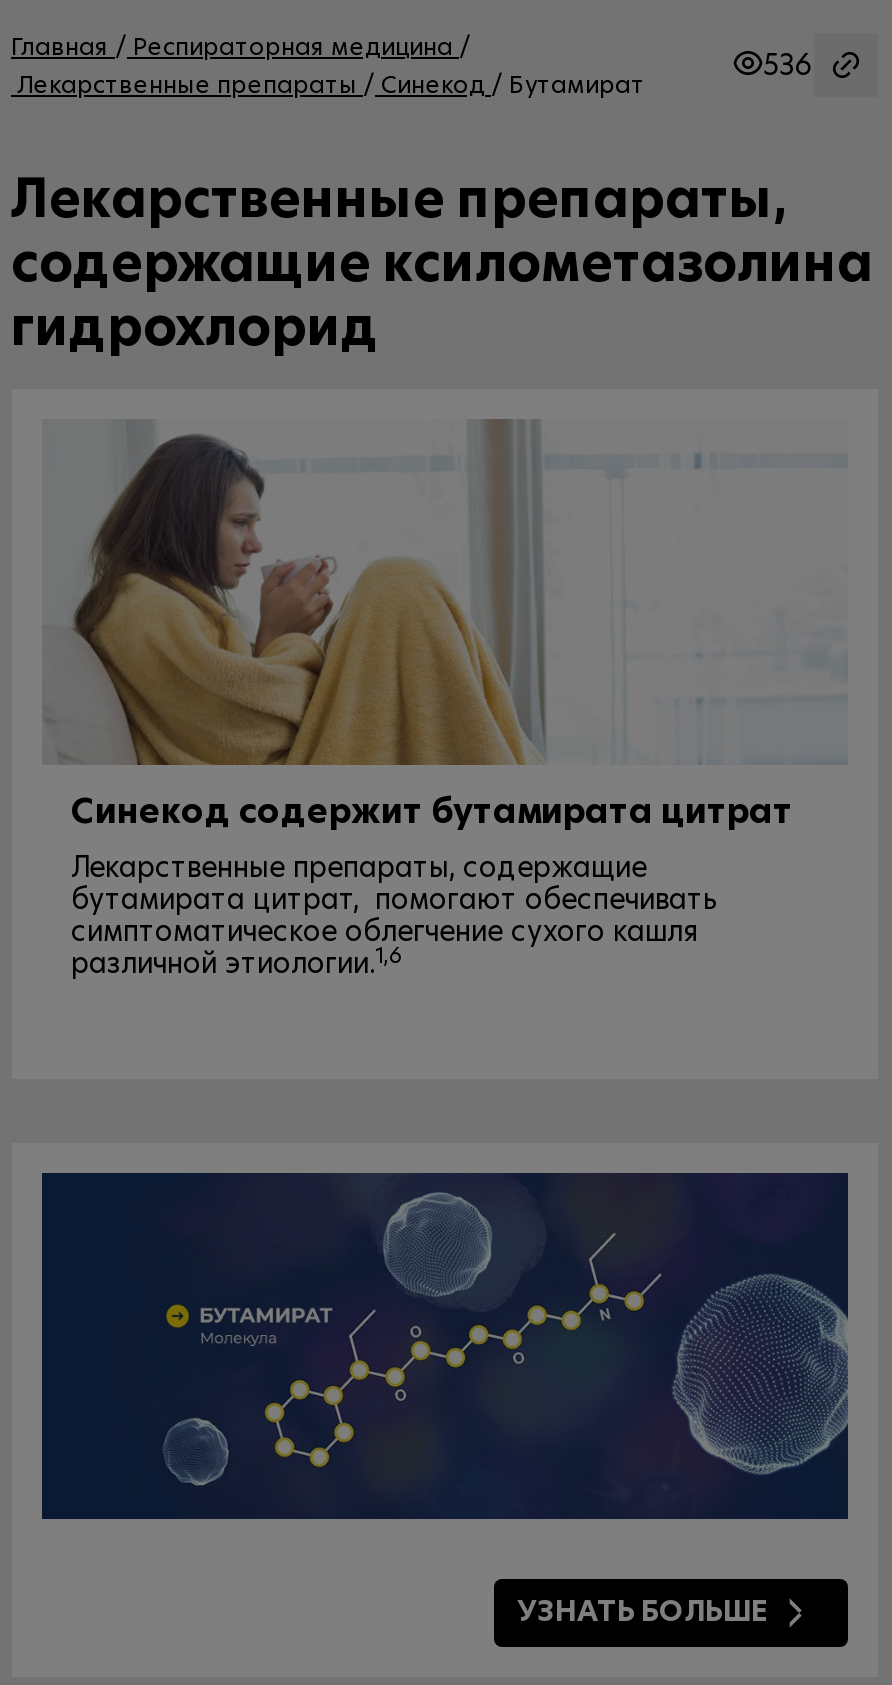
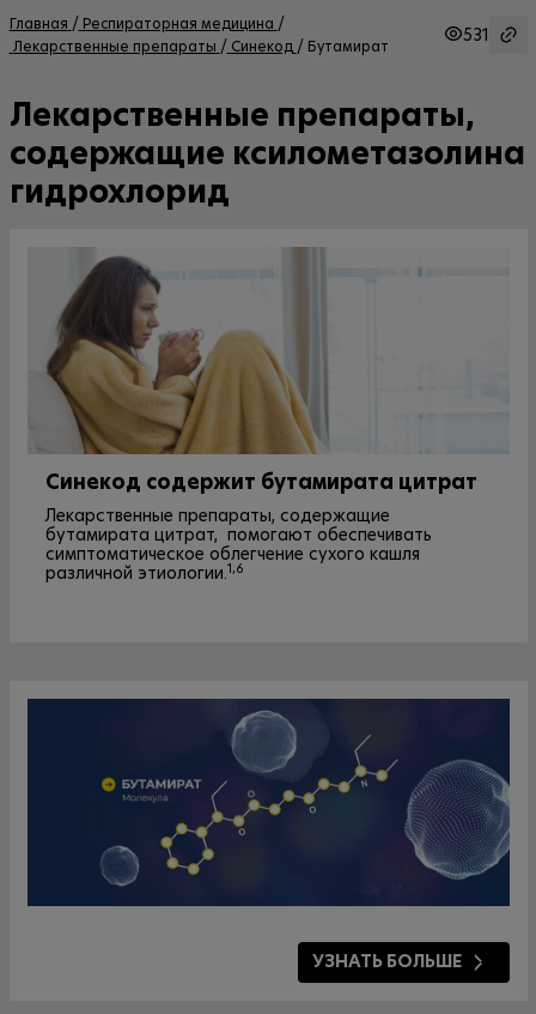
[763,44,813,84] 536 -> [462,22,489,46] 531

